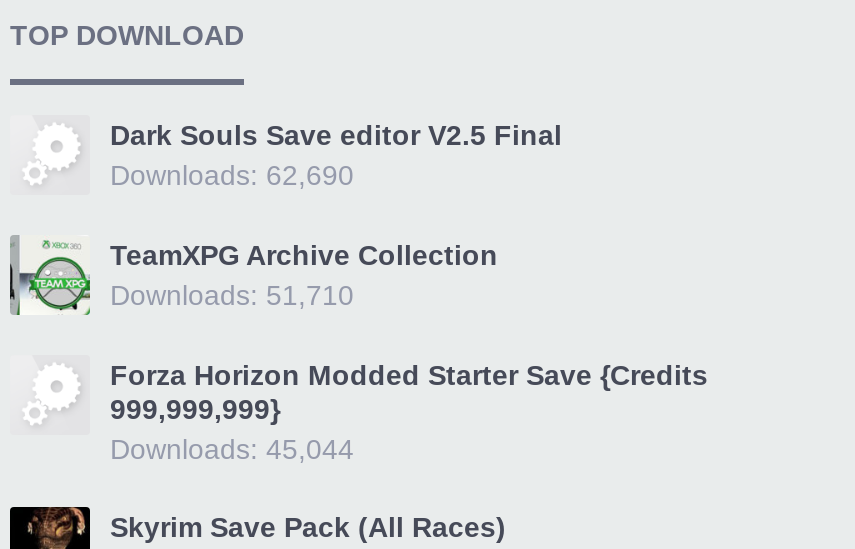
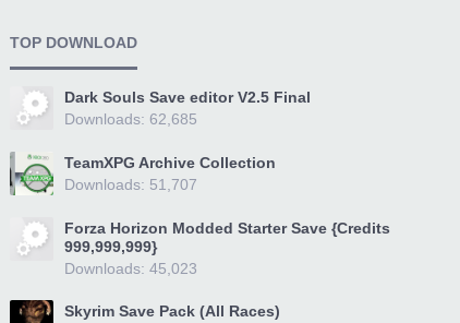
[110,160,354,192] Downloads: 62,690 -> [64,111,197,128] Downloads: 62,685
[110,280,354,312] Downloads: 51,710 -> [64,176,197,194] Downloads: 51,707
[110,434,354,466] Downloads: 45,044 -> [64,260,197,278] Downloads: 45,023

